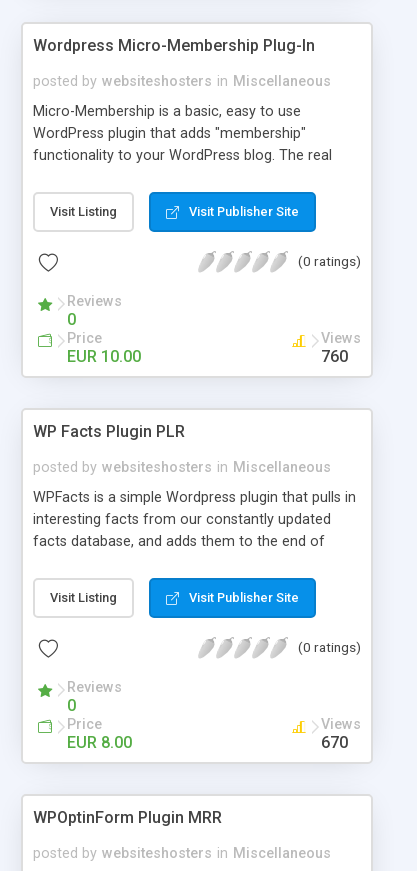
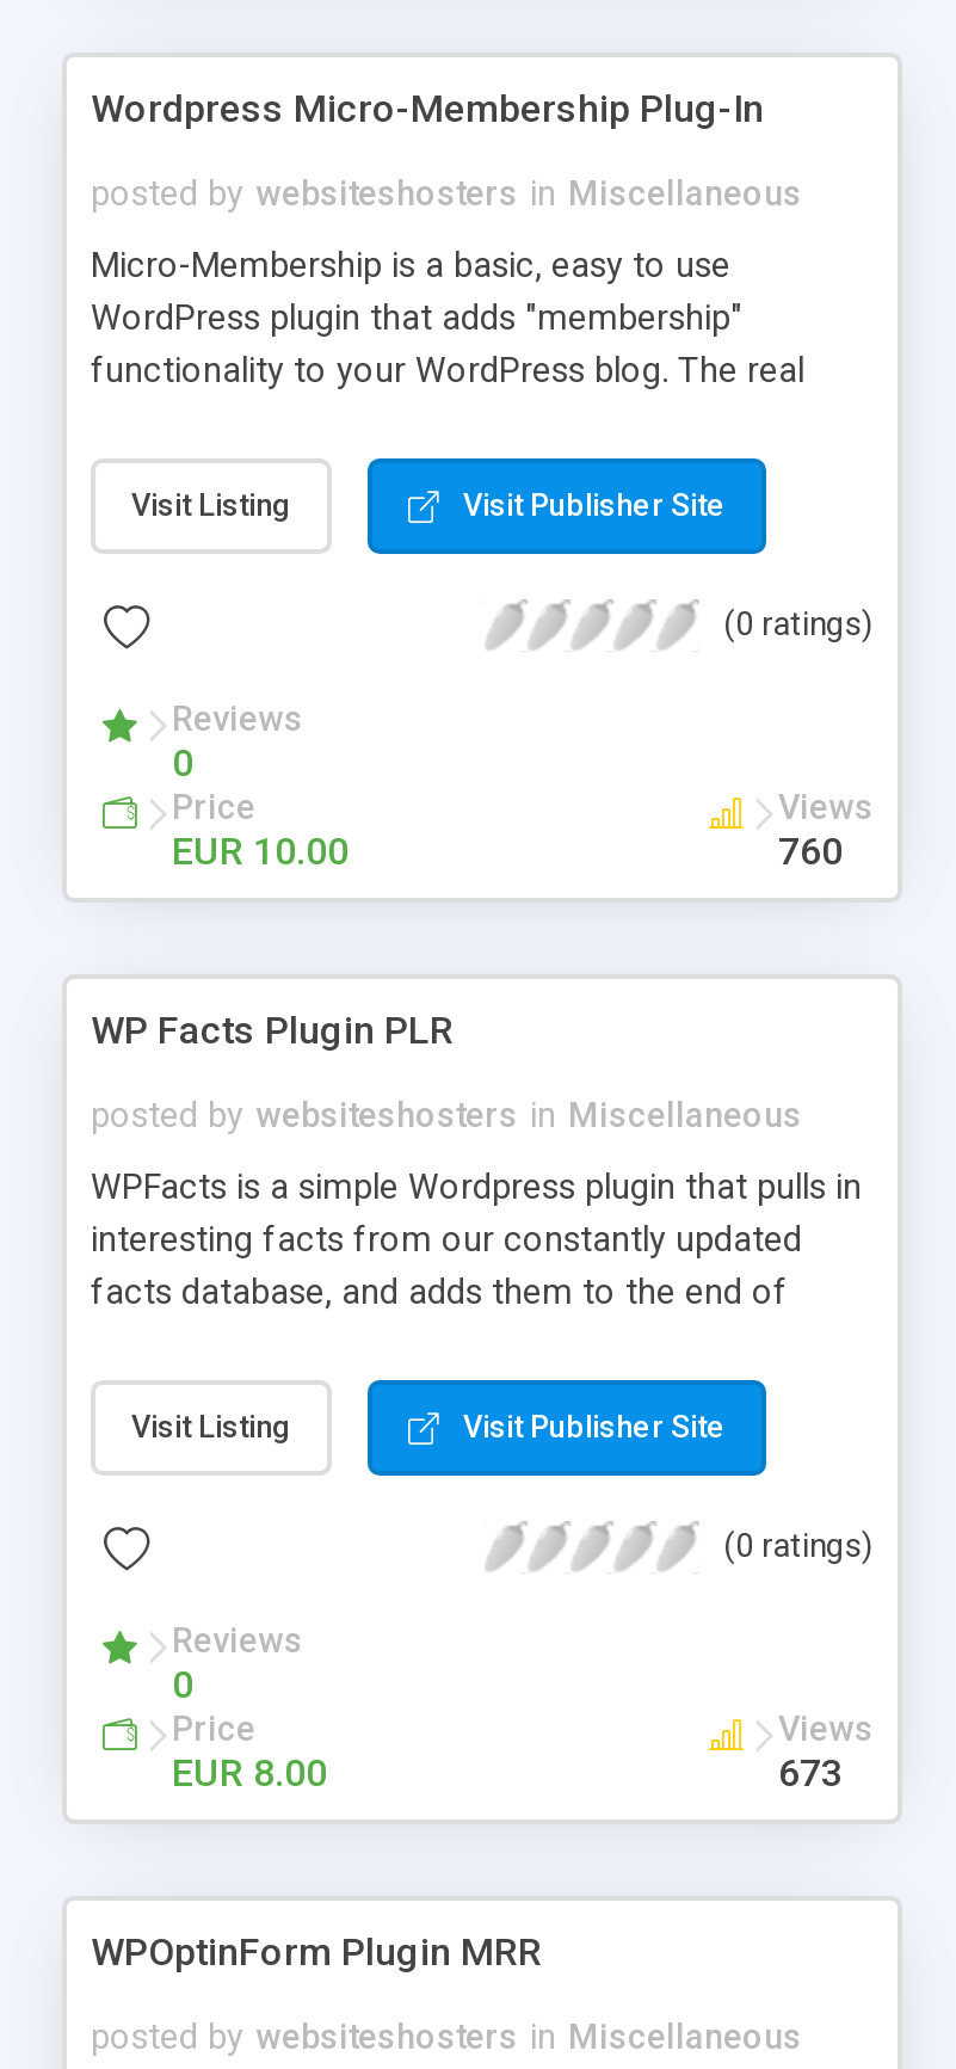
[321,733,348,752] 670 -> [778,1750,843,1795] 673

